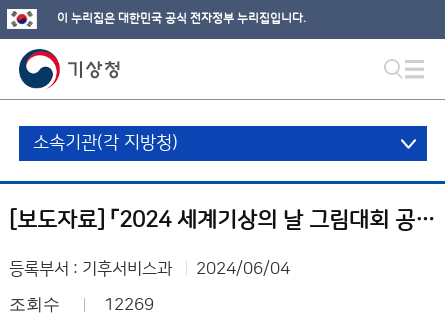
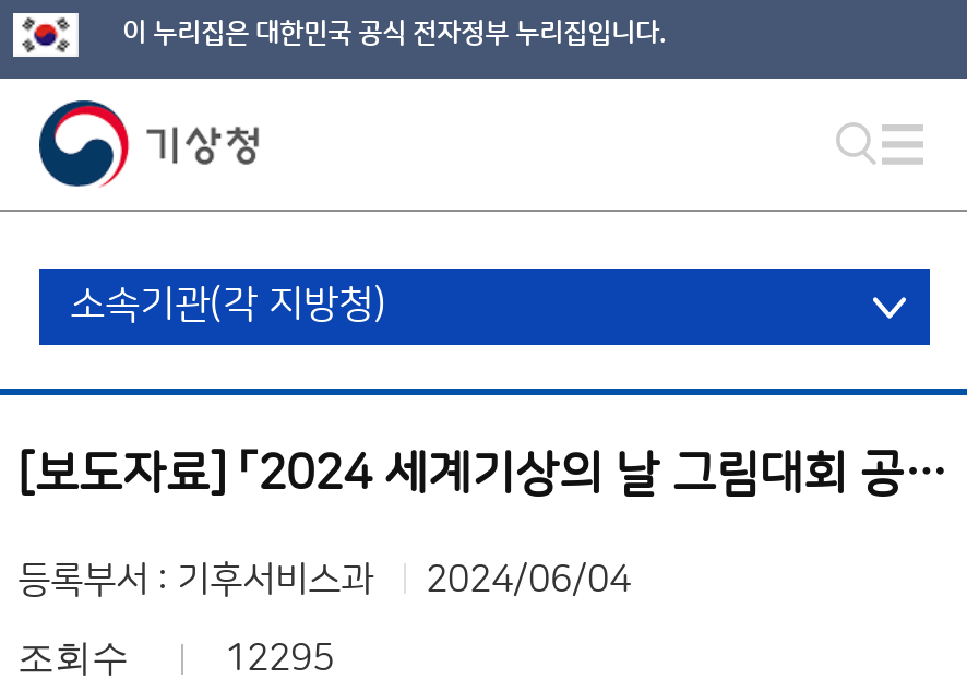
[100,296,154,314] 12269 -> [216,640,334,679] 12295

